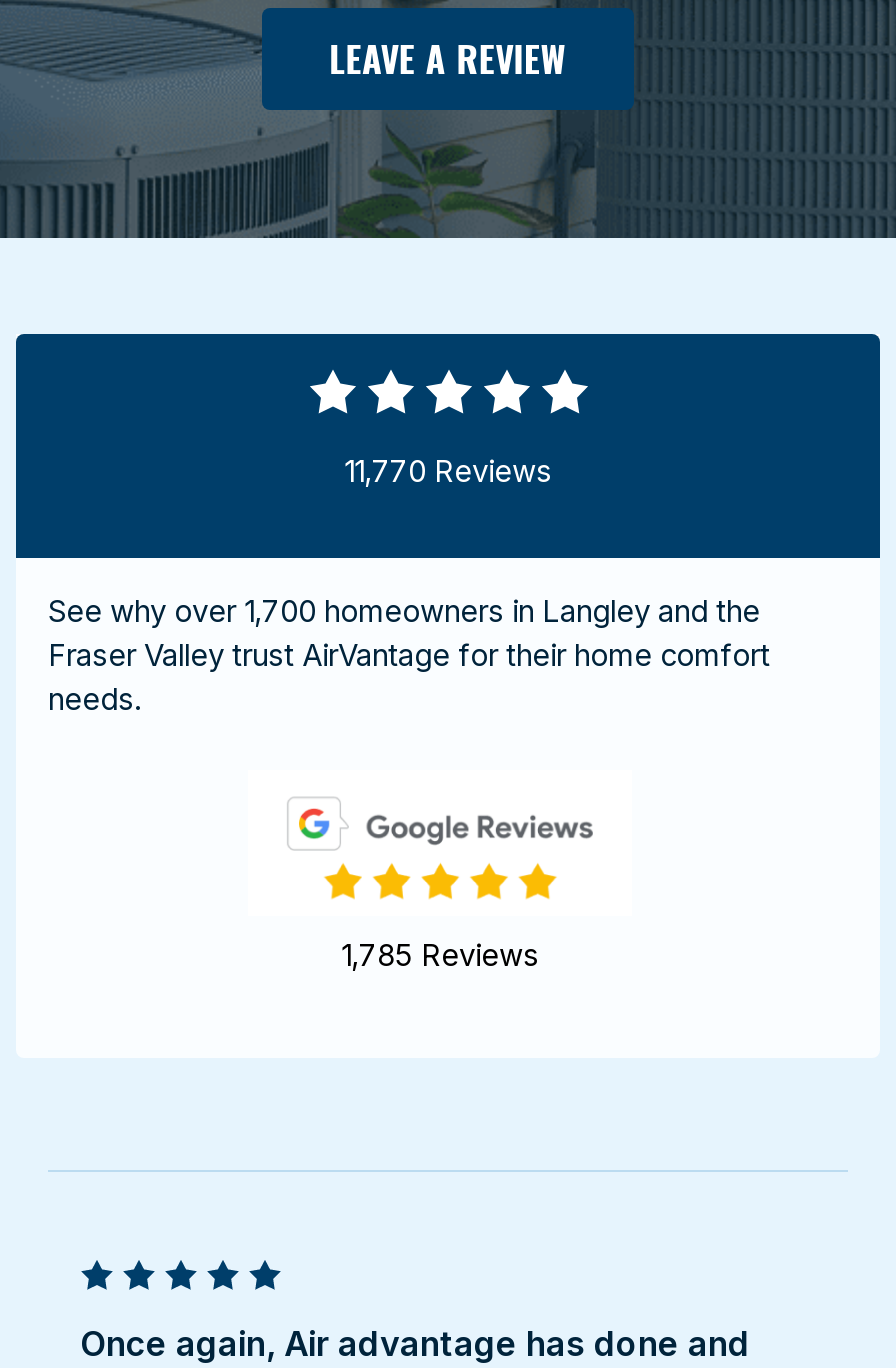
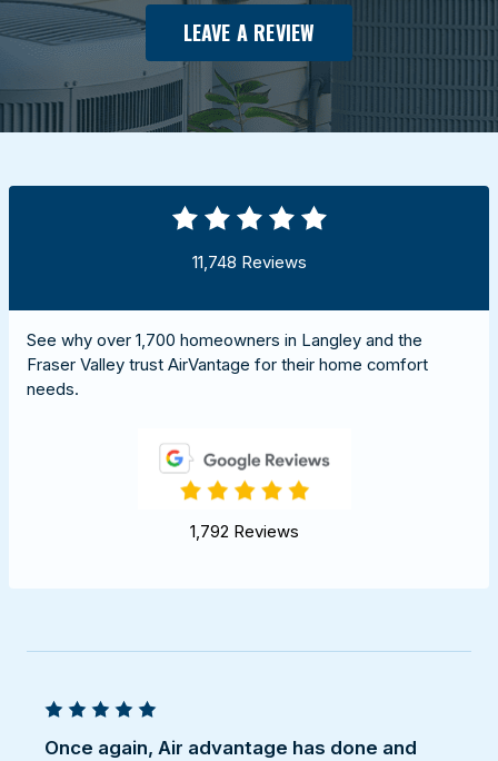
[344,453,552,489] 11,770 Reviews -> [192,252,306,272] 11,748 Reviews
[341,937,539,973] 1,785 Reviews -> [190,521,299,541] 1,792 Reviews

